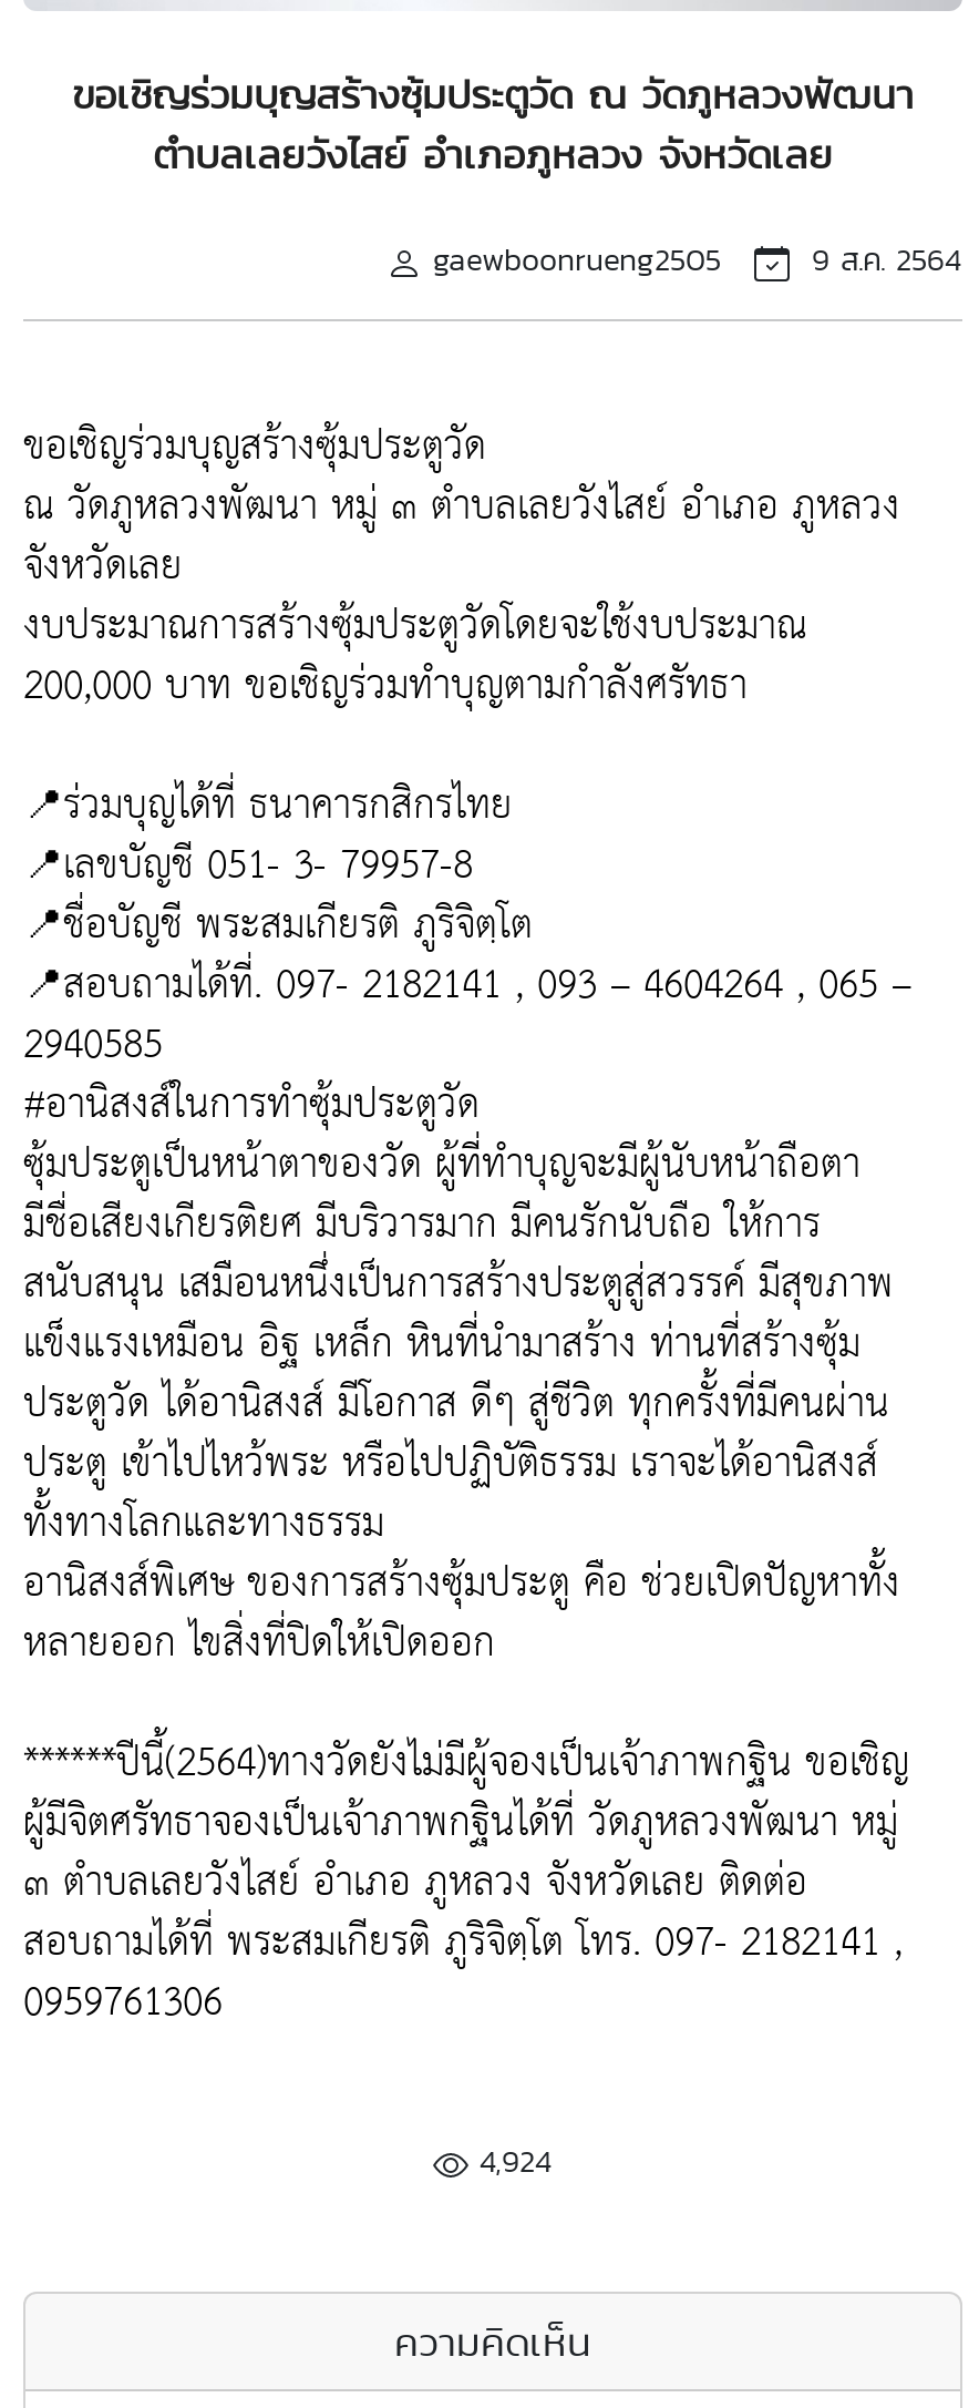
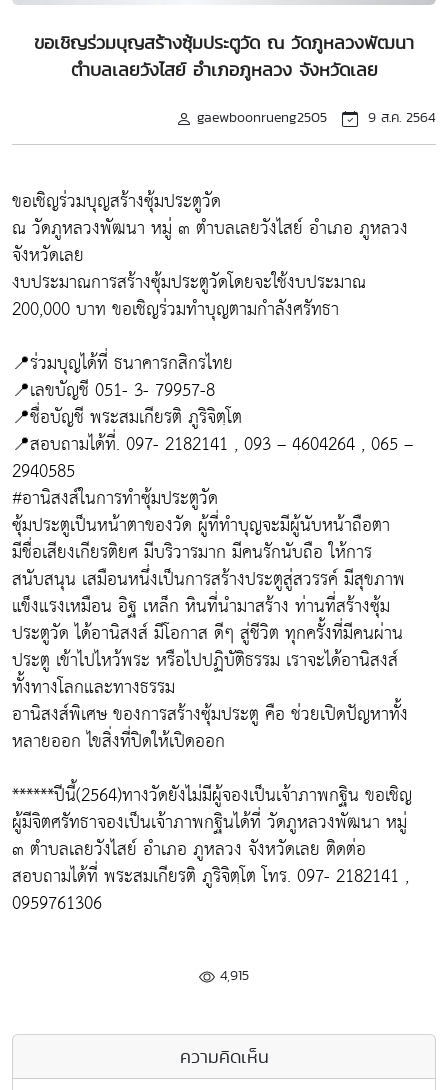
[468,2138,553,2183] 4,924 -> [215,965,249,985] 4,915

